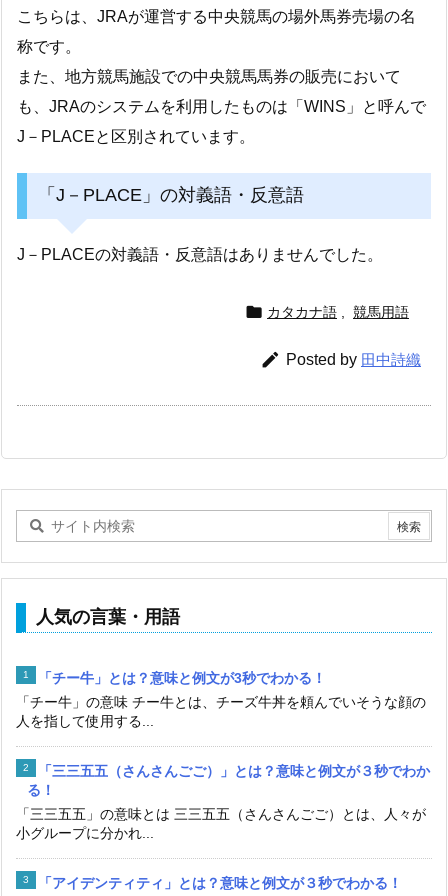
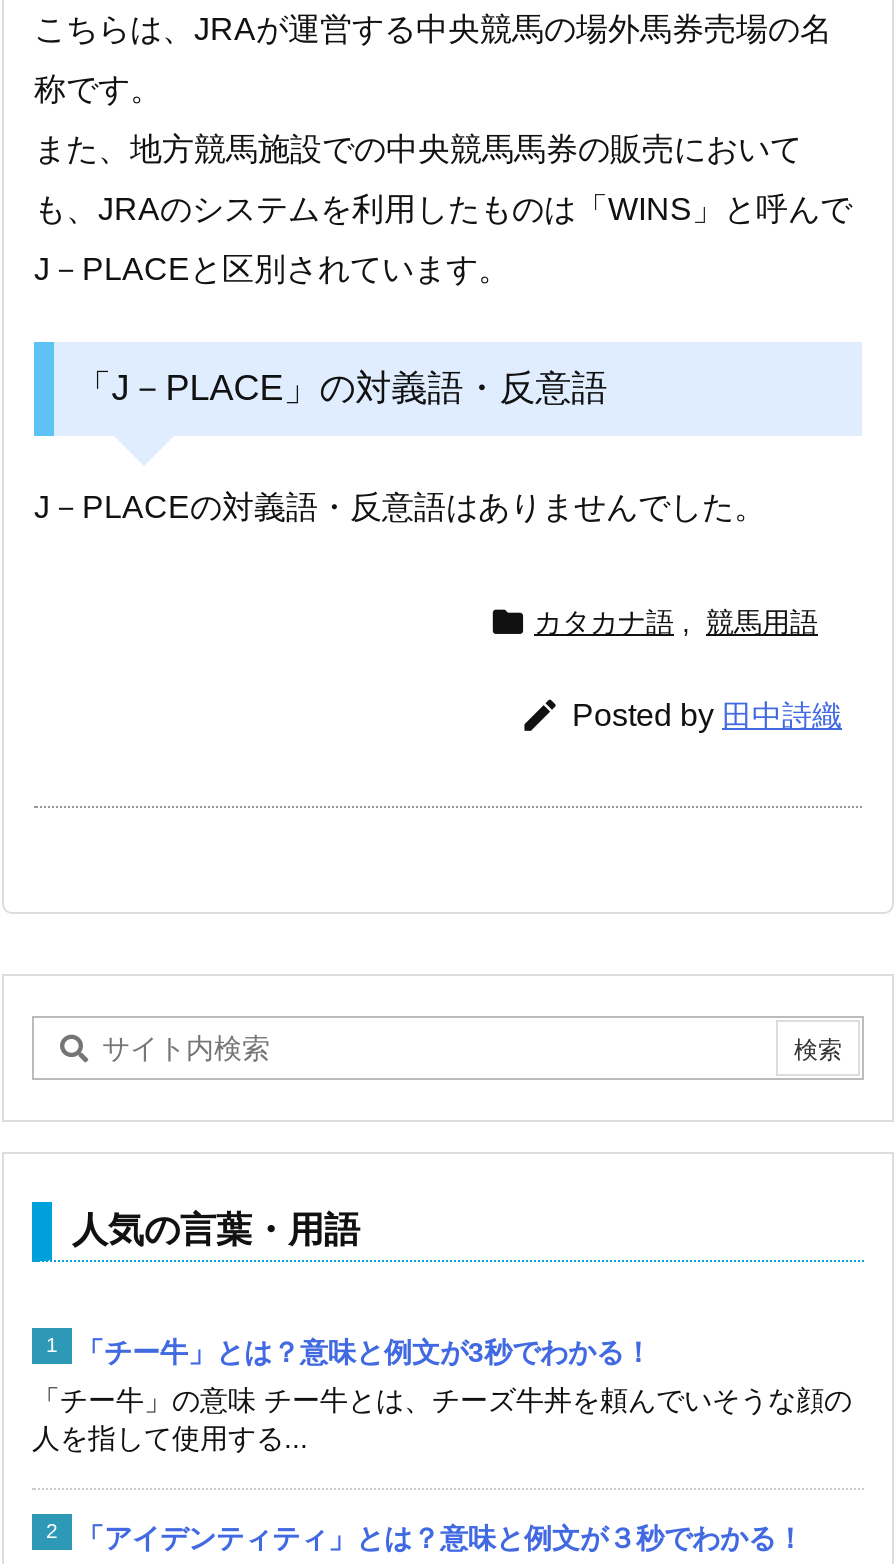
[16,762,430,840] 「三三五五（さんさんごご）」とは？意味と例文が３秒でわか | る！ | 「三三五五」の意味とは 三三五五（さんさんごご）とは、人々が | 小グループに分かれ... -> none

